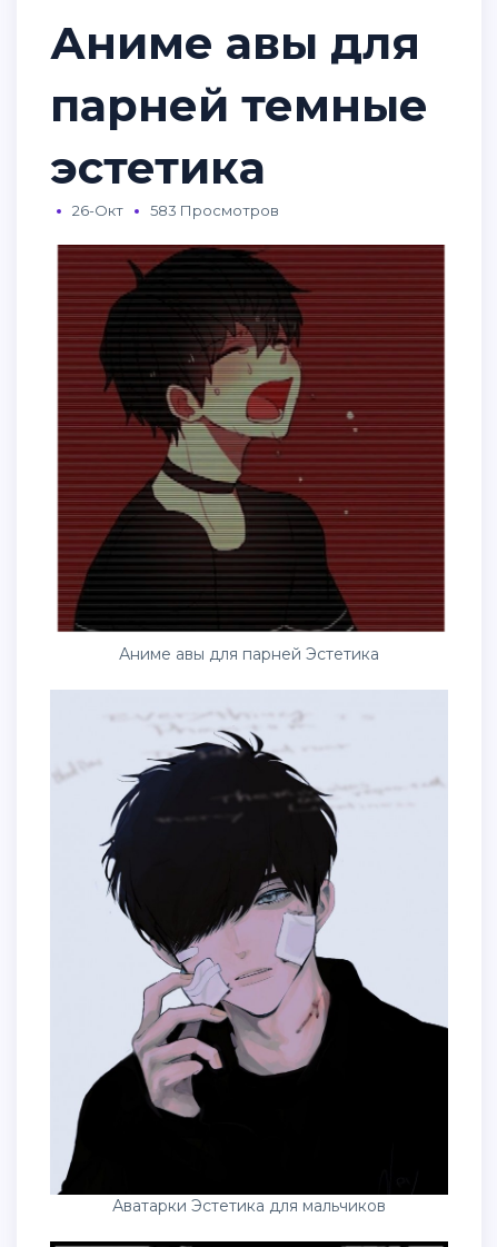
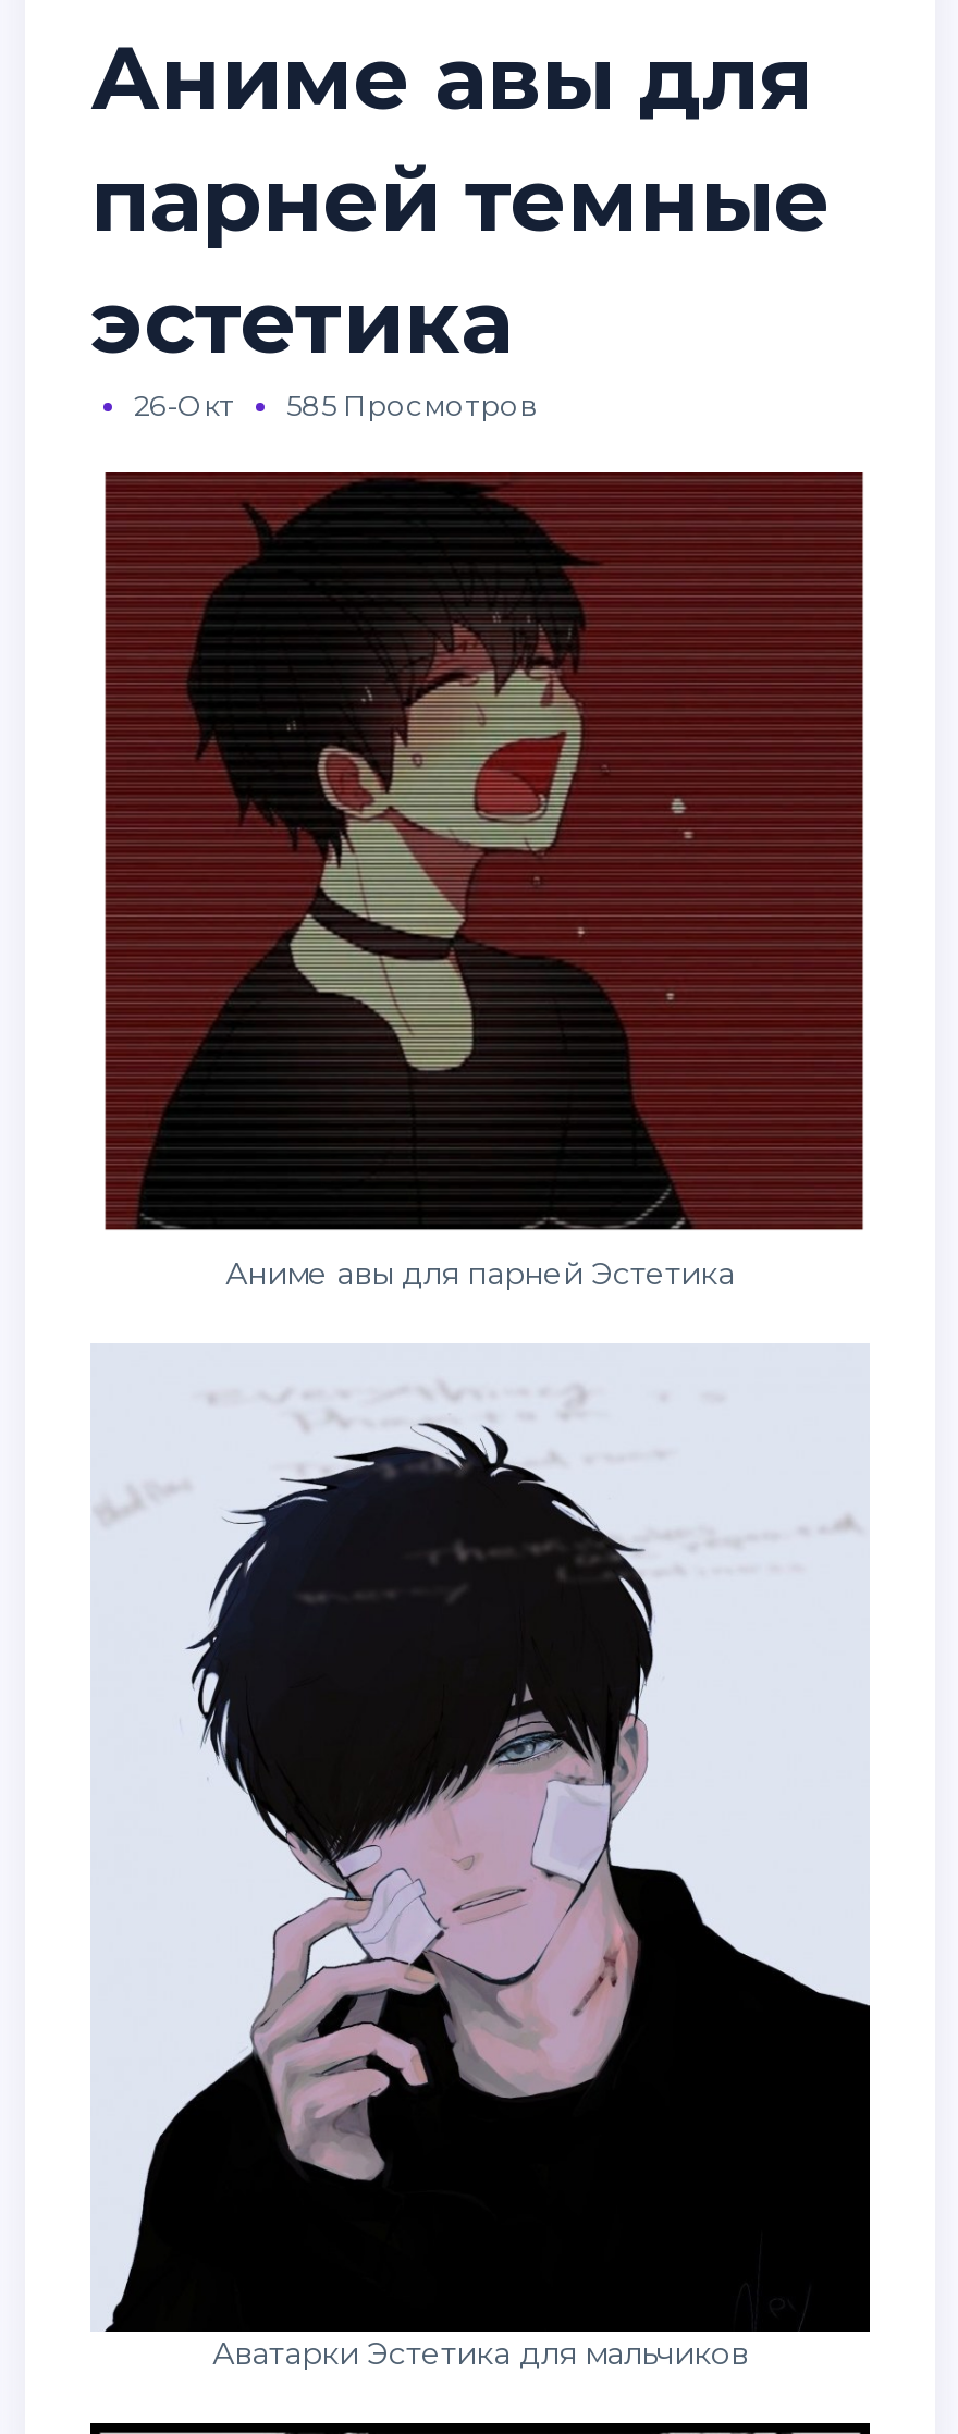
[72,201,279,219] 26-Окт 583 Просмотров -> [134,388,537,422] 26-Окт 585 Просмотров

